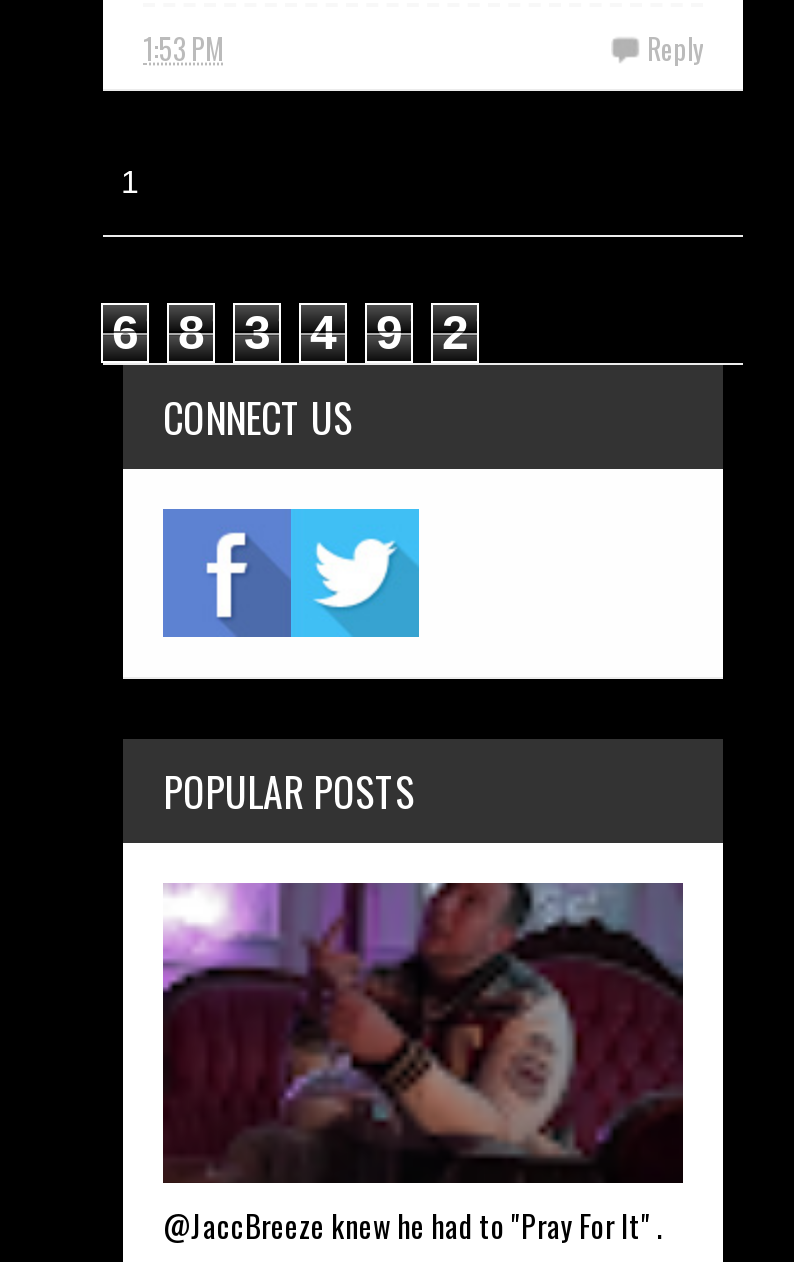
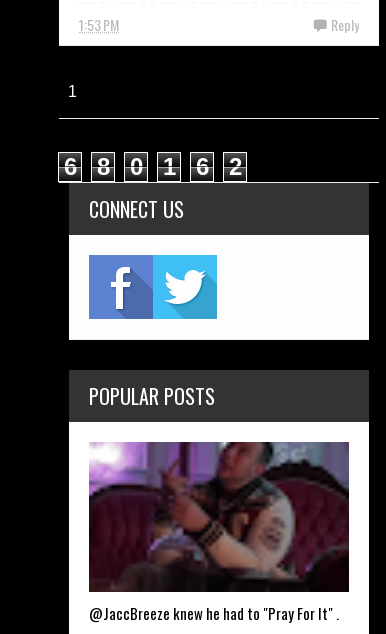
[244,305,270,359] 3 -> [129,153,142,180] 0
[310,305,336,359] 4 -> [162,153,175,180] 1
[376,305,402,359] 9 -> [195,153,208,180] 6

